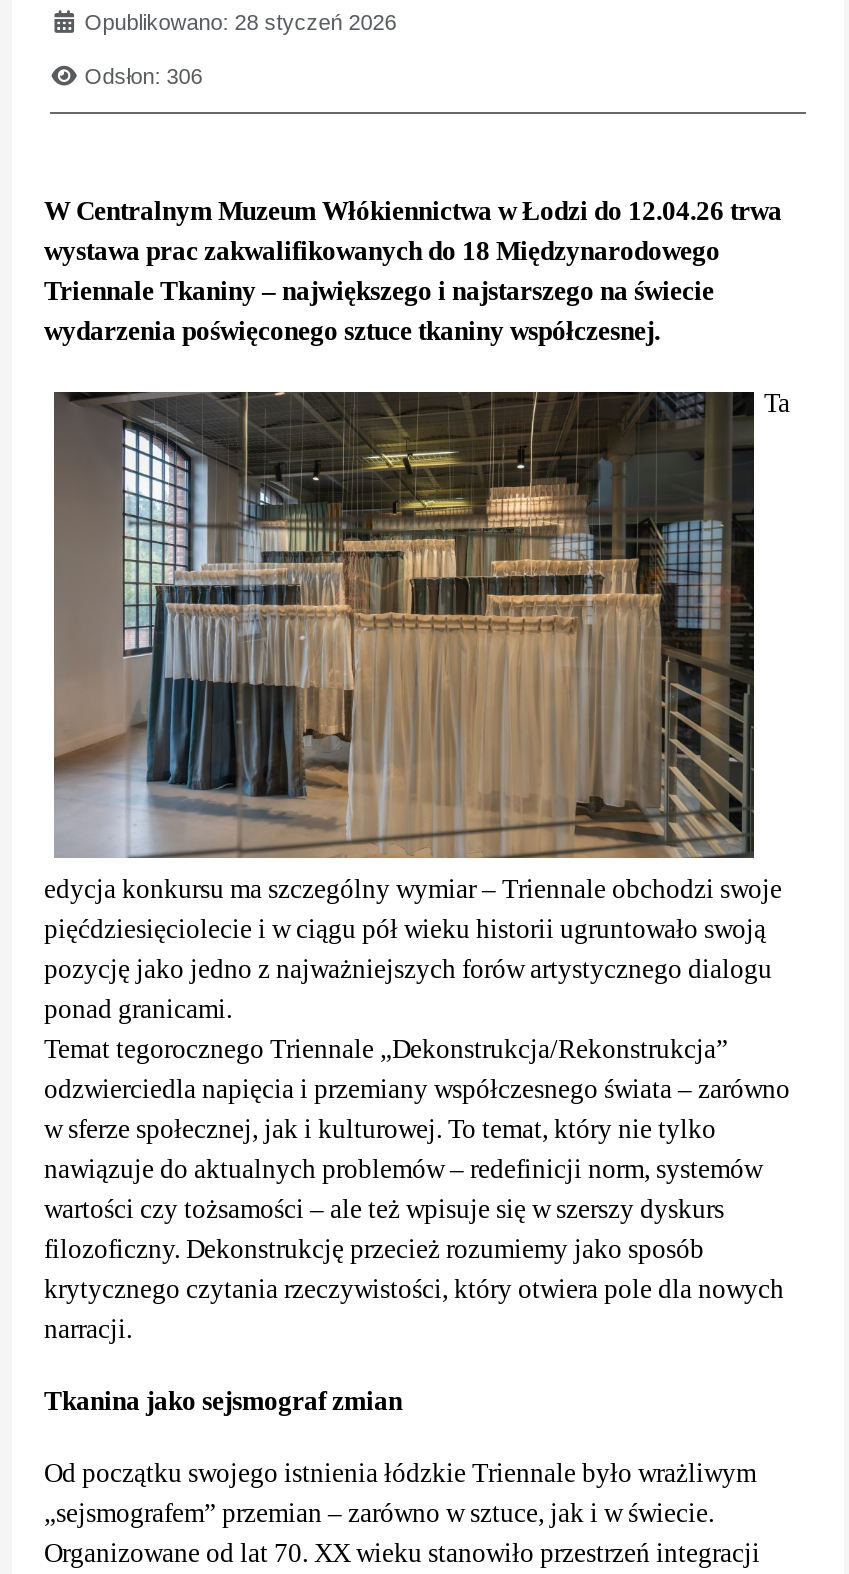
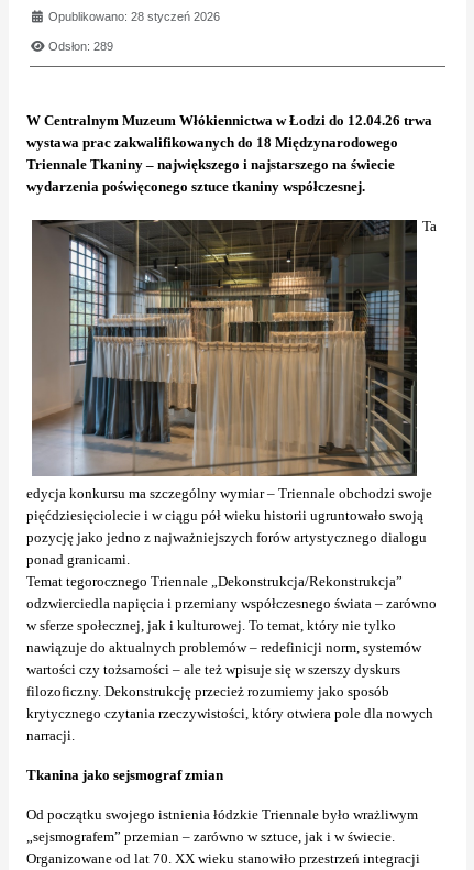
[84,64,202,88] Odsłon: 306 -> [49,40,113,53] Odsłon: 289

